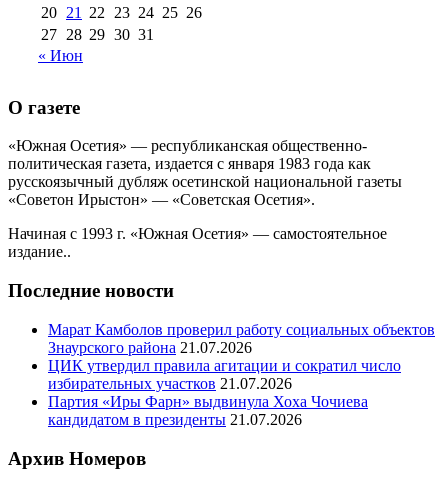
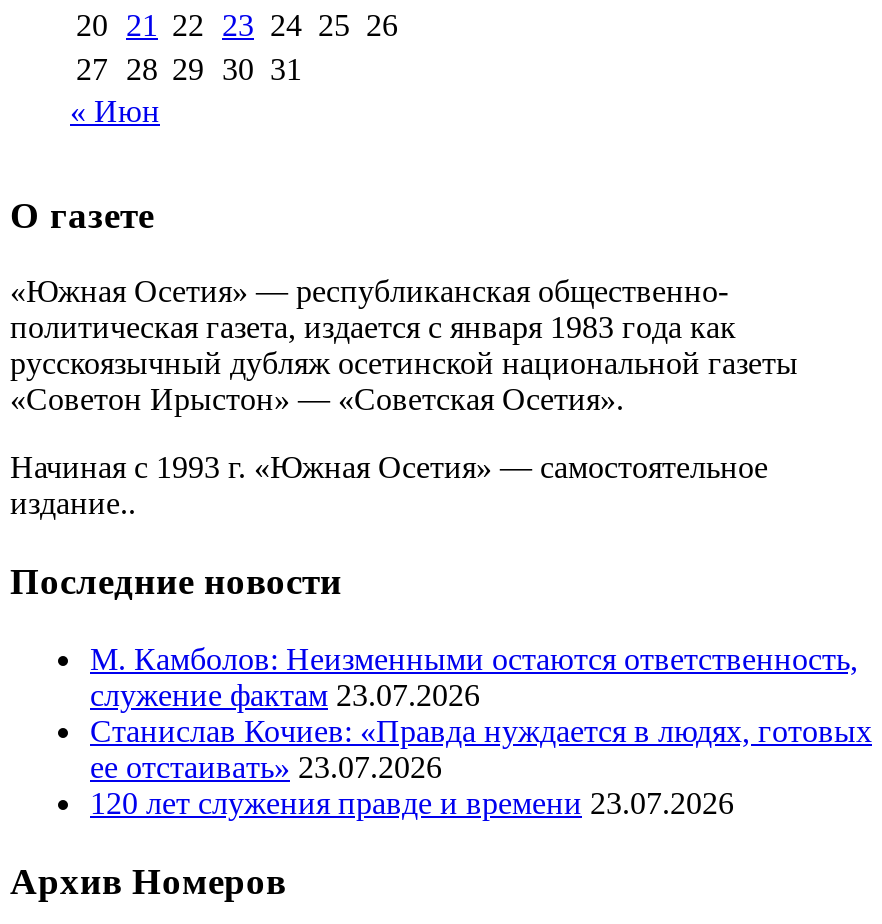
[48,321,435,428] Марат Камболов проверил работу социальных объектов | Знаурского района 21.07.2026 | ЦИК утвердил правила агитации и сократил число | избирательных участков 21.07.2026 | Партия «Иры Фарн» выдвинула Хоха Чочиева | кандидатом в президенты 21.07.2026 -> [90,642,872,820] М. Камболов: Неизменными остаются ответственность, | служение фактам 23.07.2026 | Станислав Кочиев: «Правда нуждается в людях, готовых | ее отстаивать» 23.07.2026 | 120 лет служения правде и времени 23.07.2026

